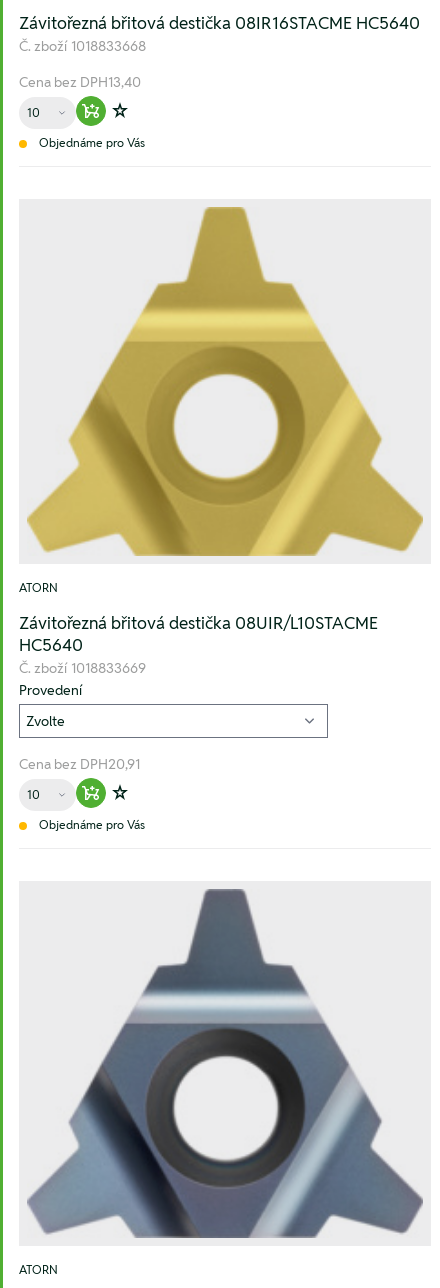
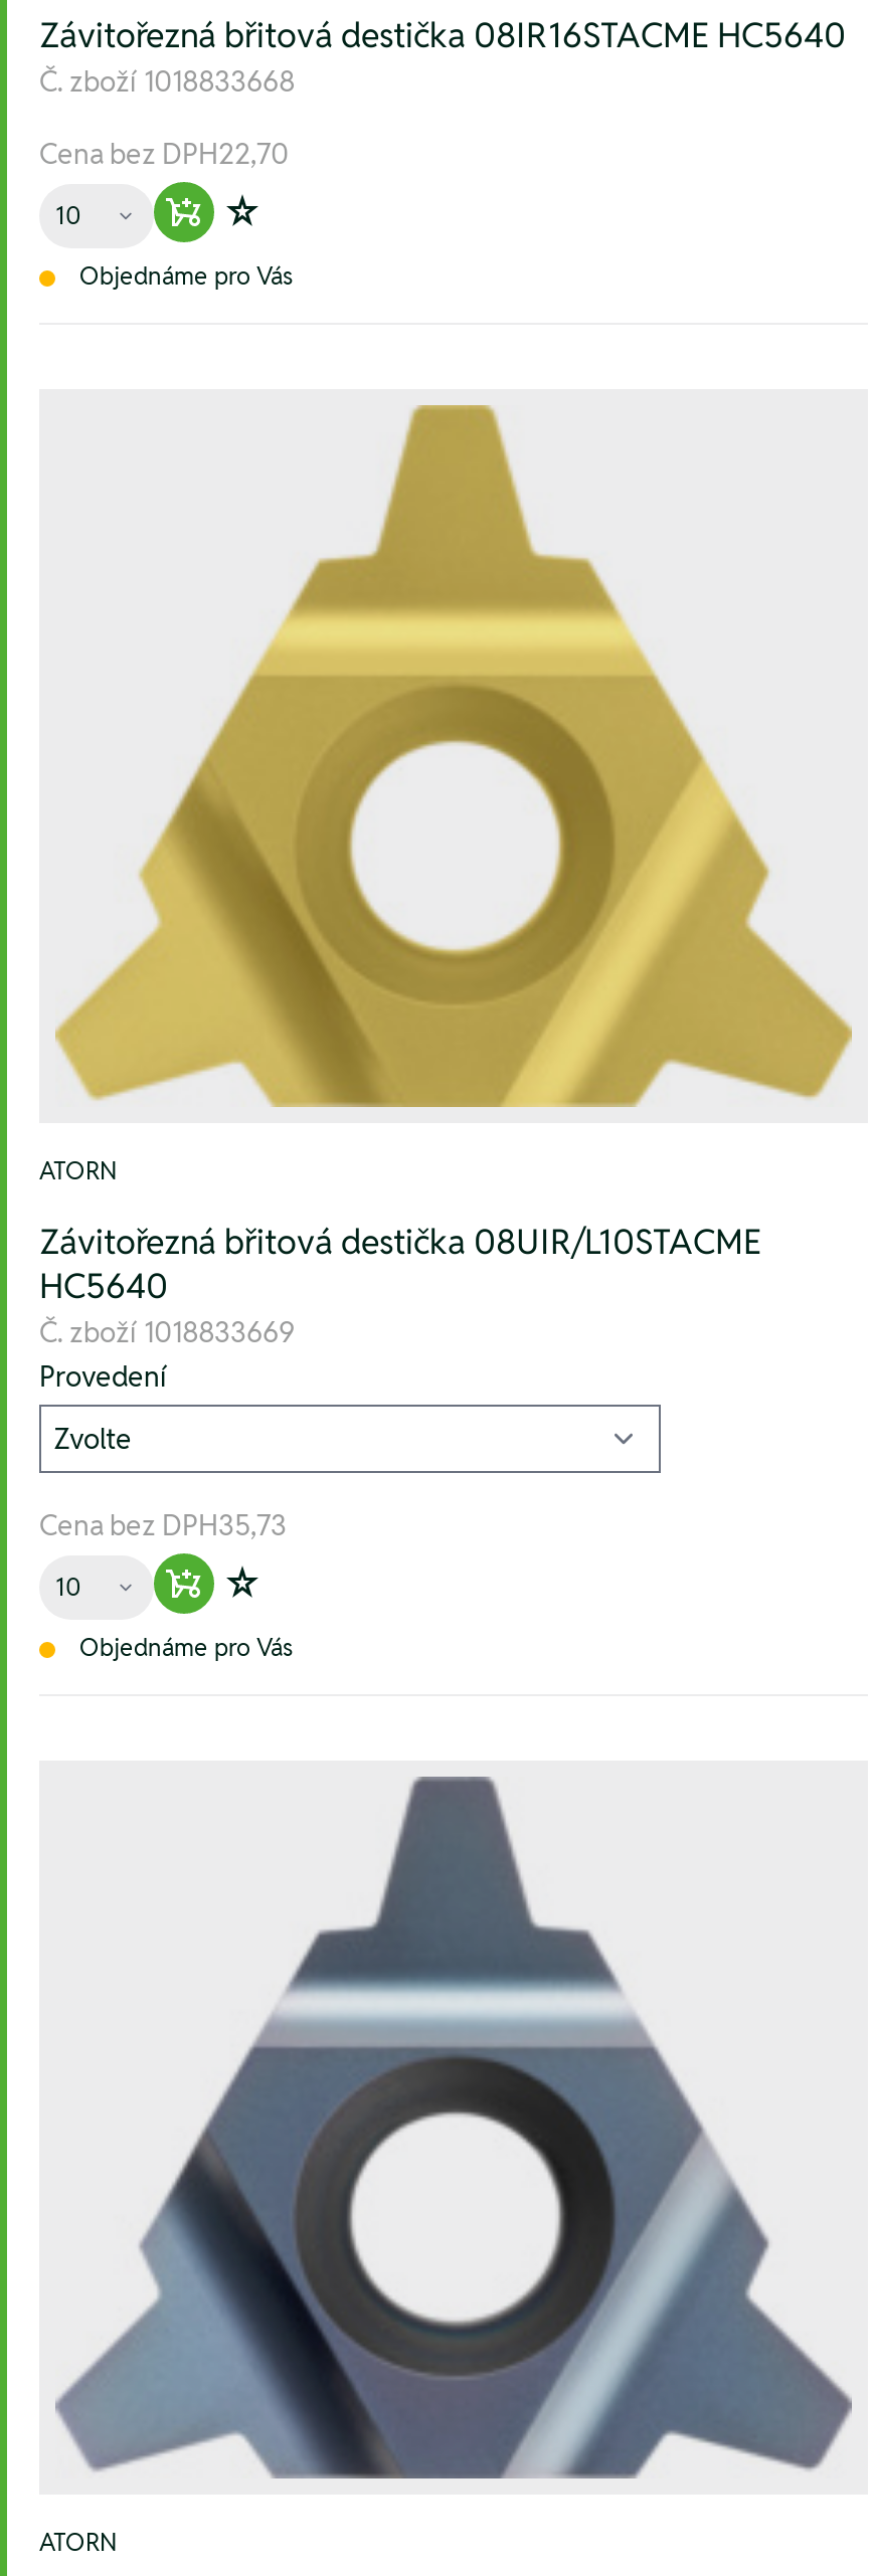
[19,73,141,91] Cena bez DPH13,40 -> [39,137,289,173] Cena bez DPH22,70
[19,755,140,773] Cena bez DPH20,91 -> [39,1508,287,1544] Cena bez DPH35,73

